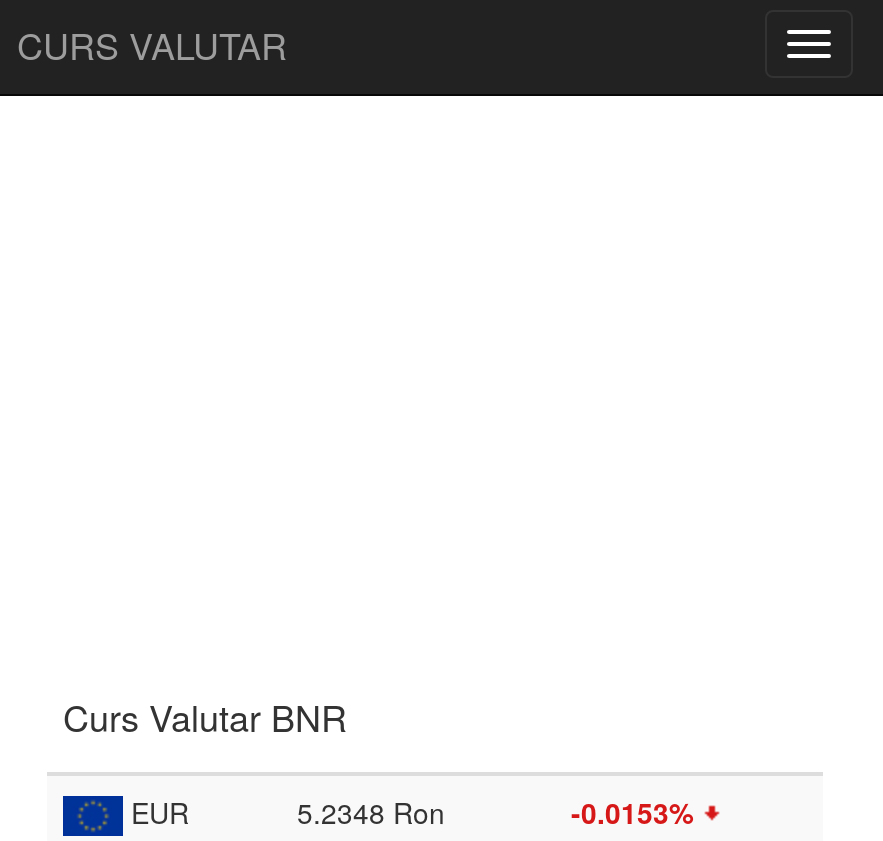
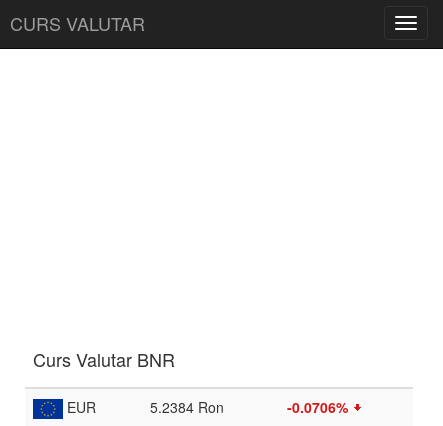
[289,792,453,832] 5.2348 Ron -> [146,397,228,417] 5.2384 Ron
[571,792,701,832] -0.0153% -> [287,397,352,417] -0.0706%

